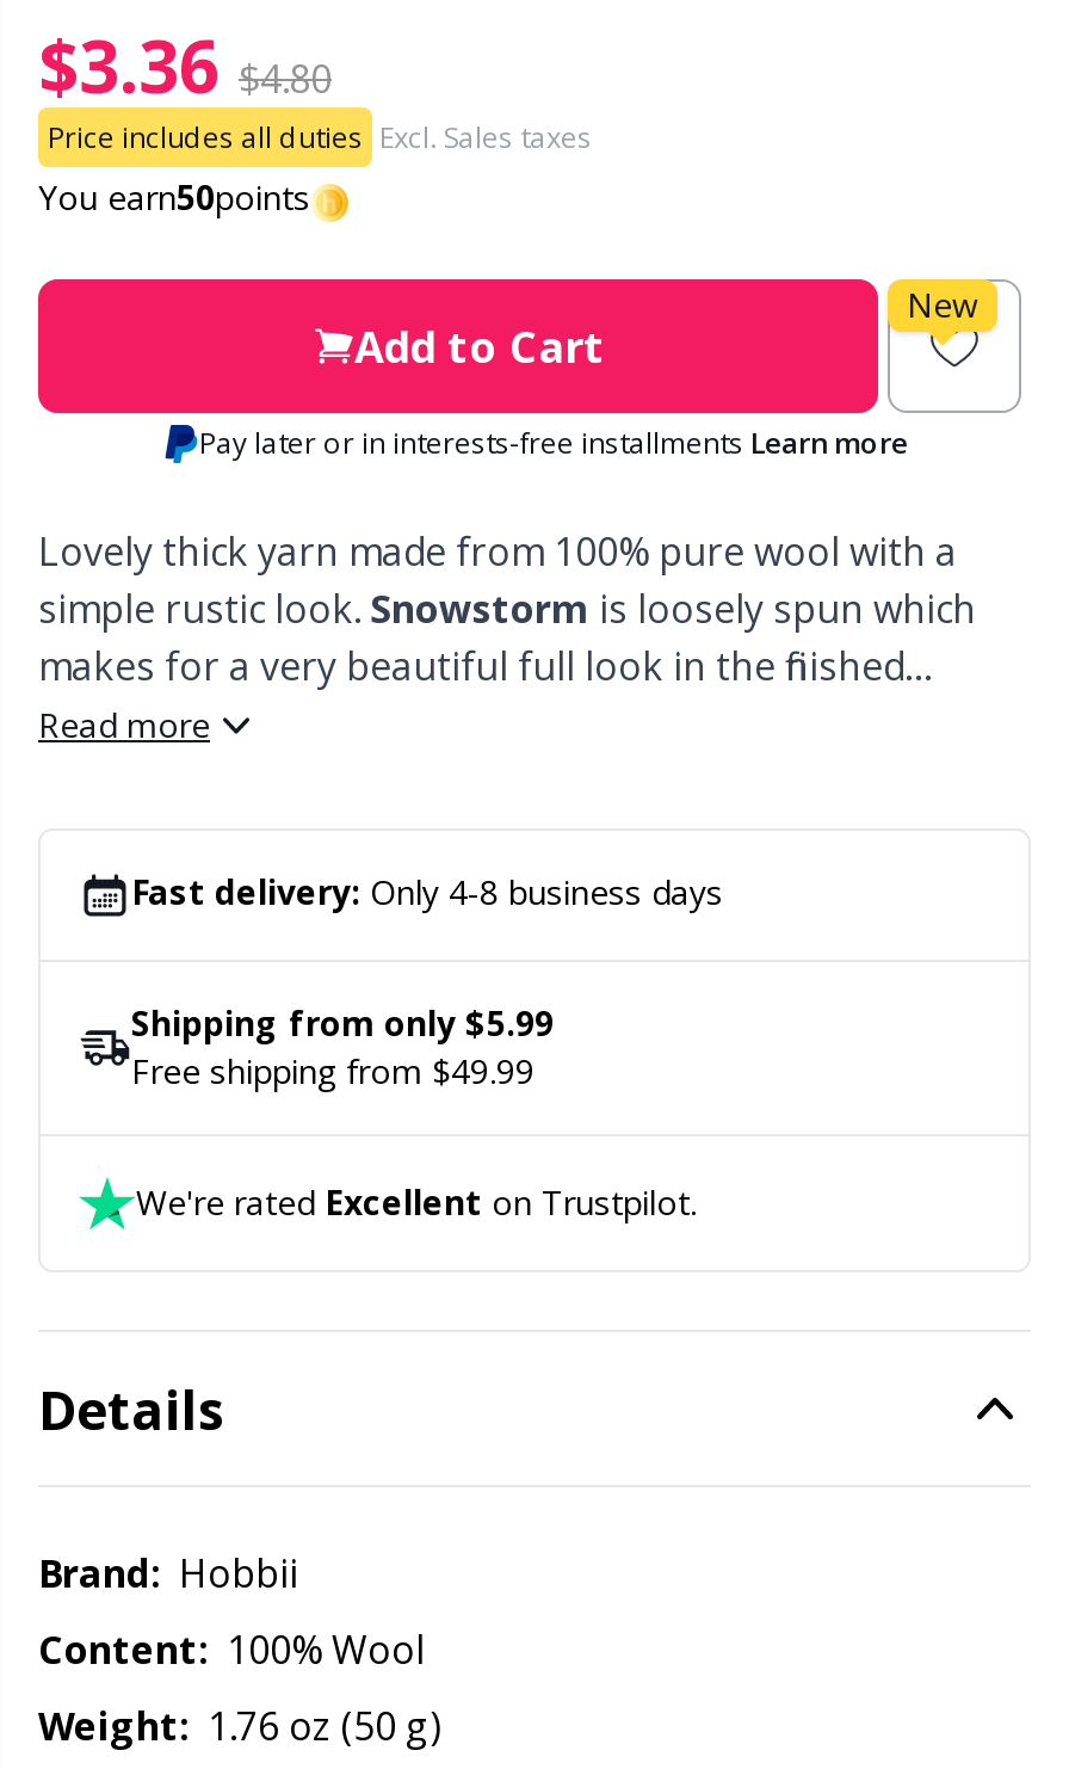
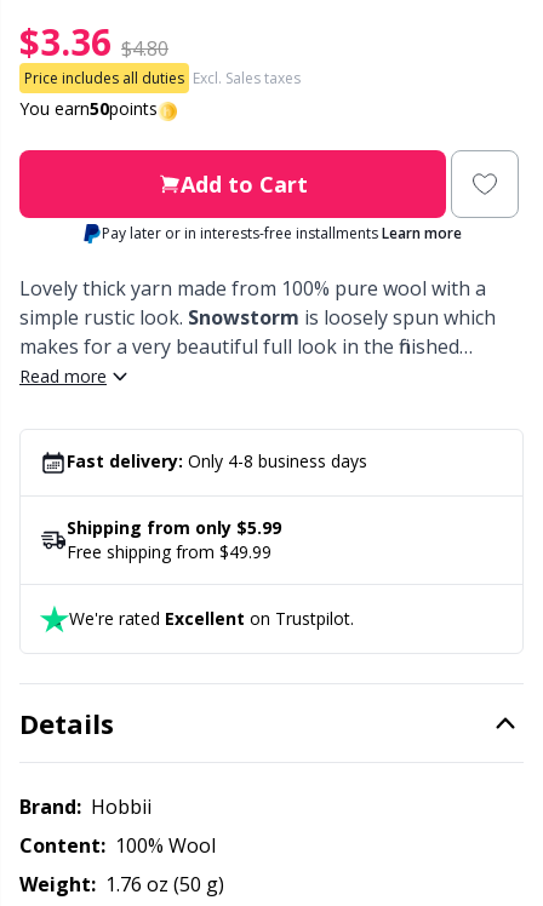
[907,282,978,327] New -> none

